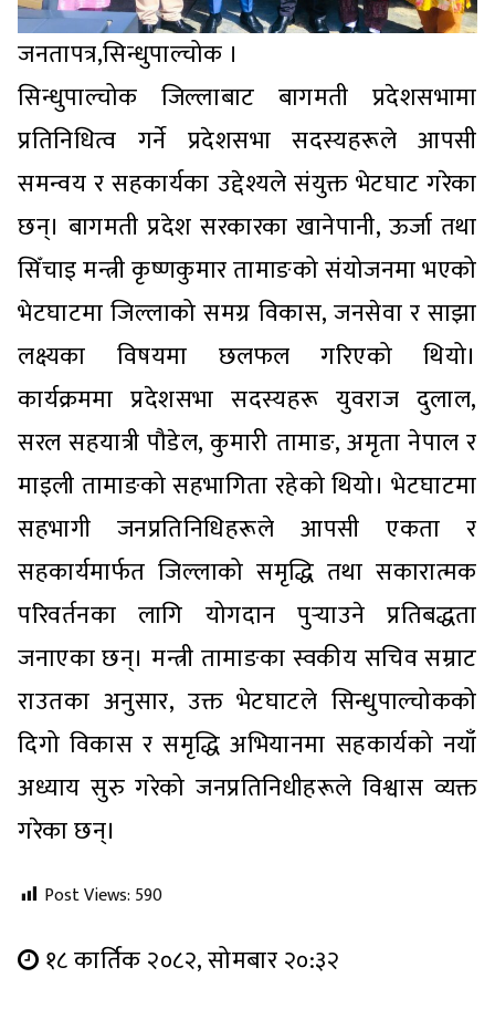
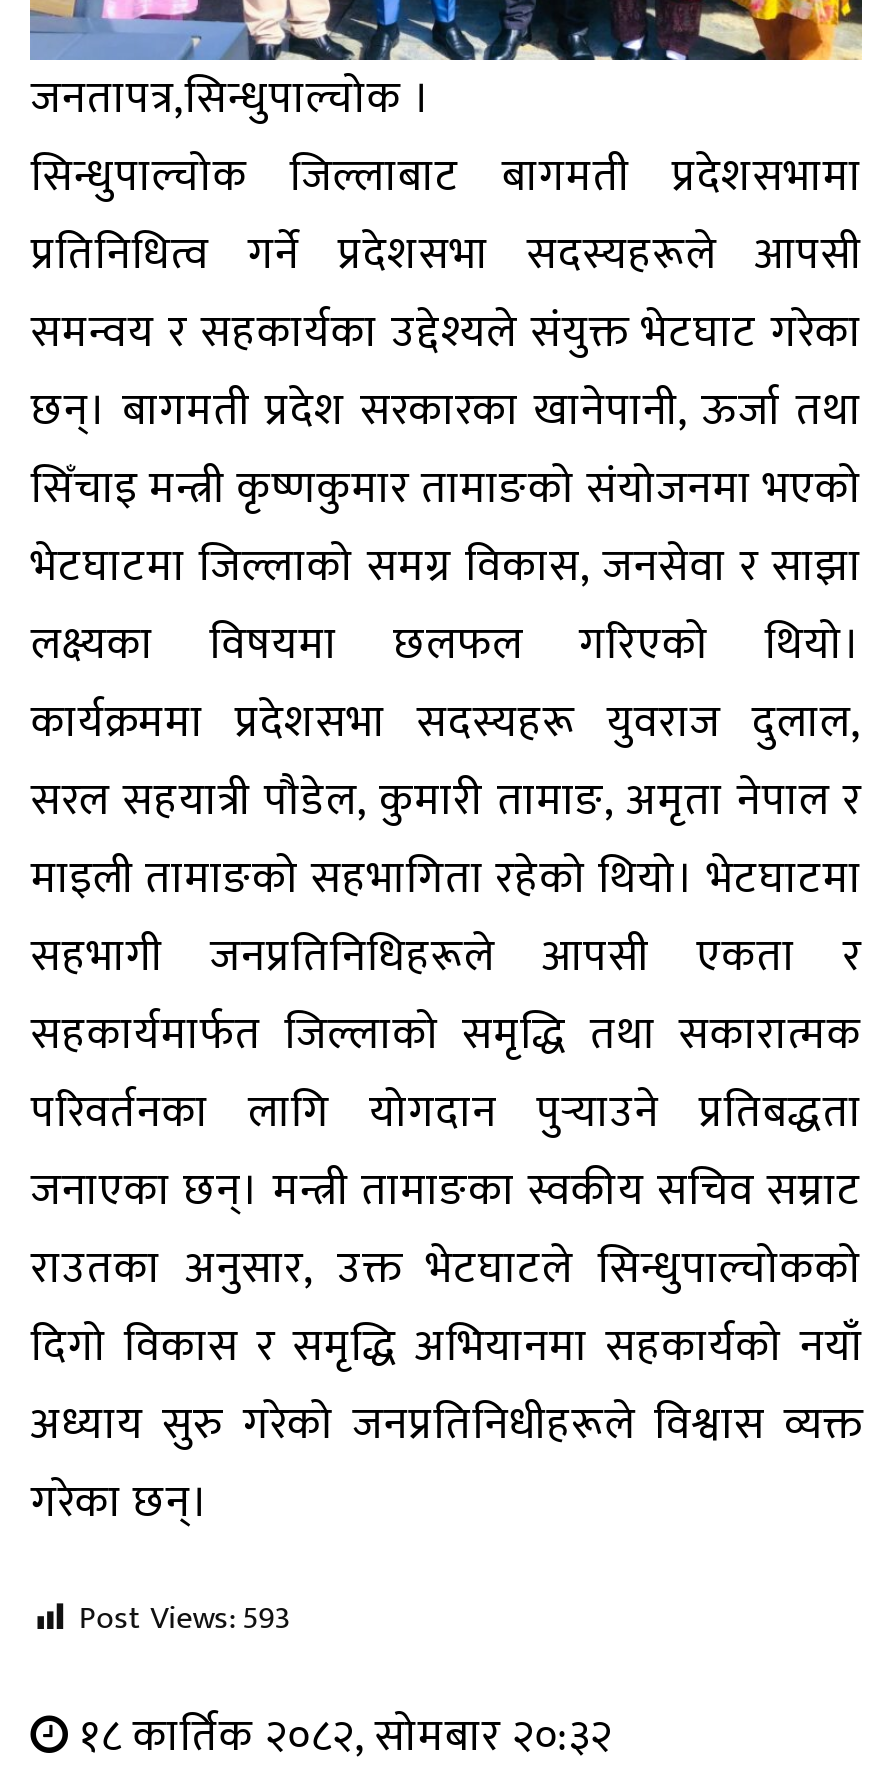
[44,881,163,911] Post Views: 590 -> [78,1592,288,1646] Post Views: 593

